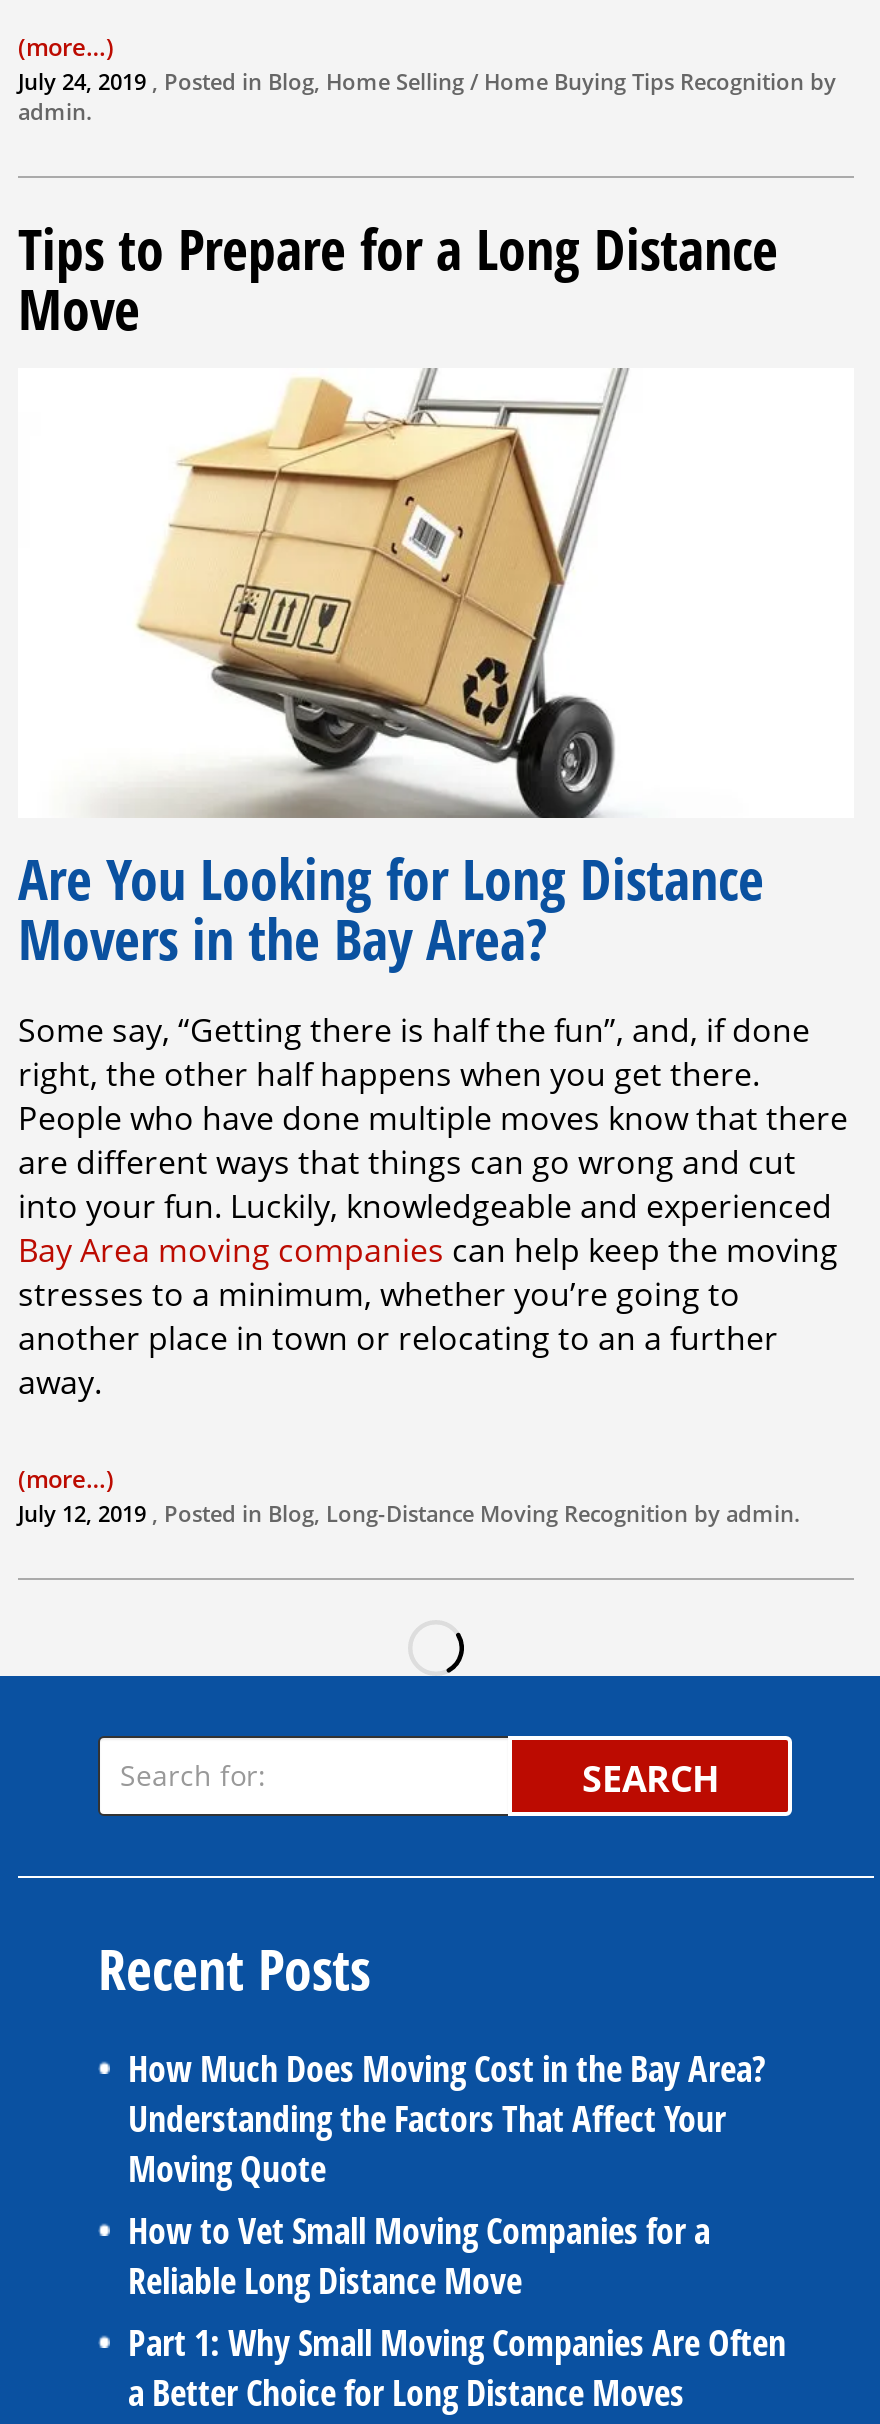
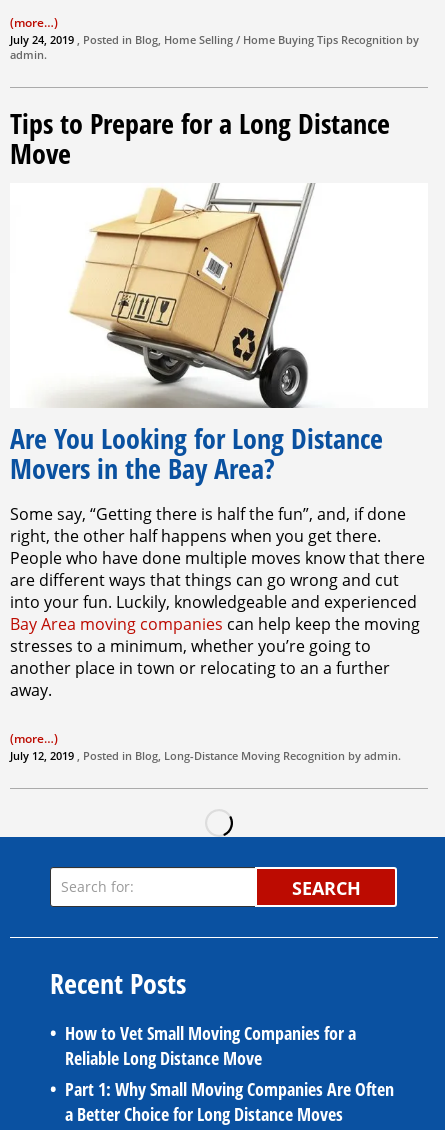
[128,2043,766,2191] How Much Does Moving Cost in the Bay Area? | Understanding the Factors That Affect Your | Moving Quote -> none

